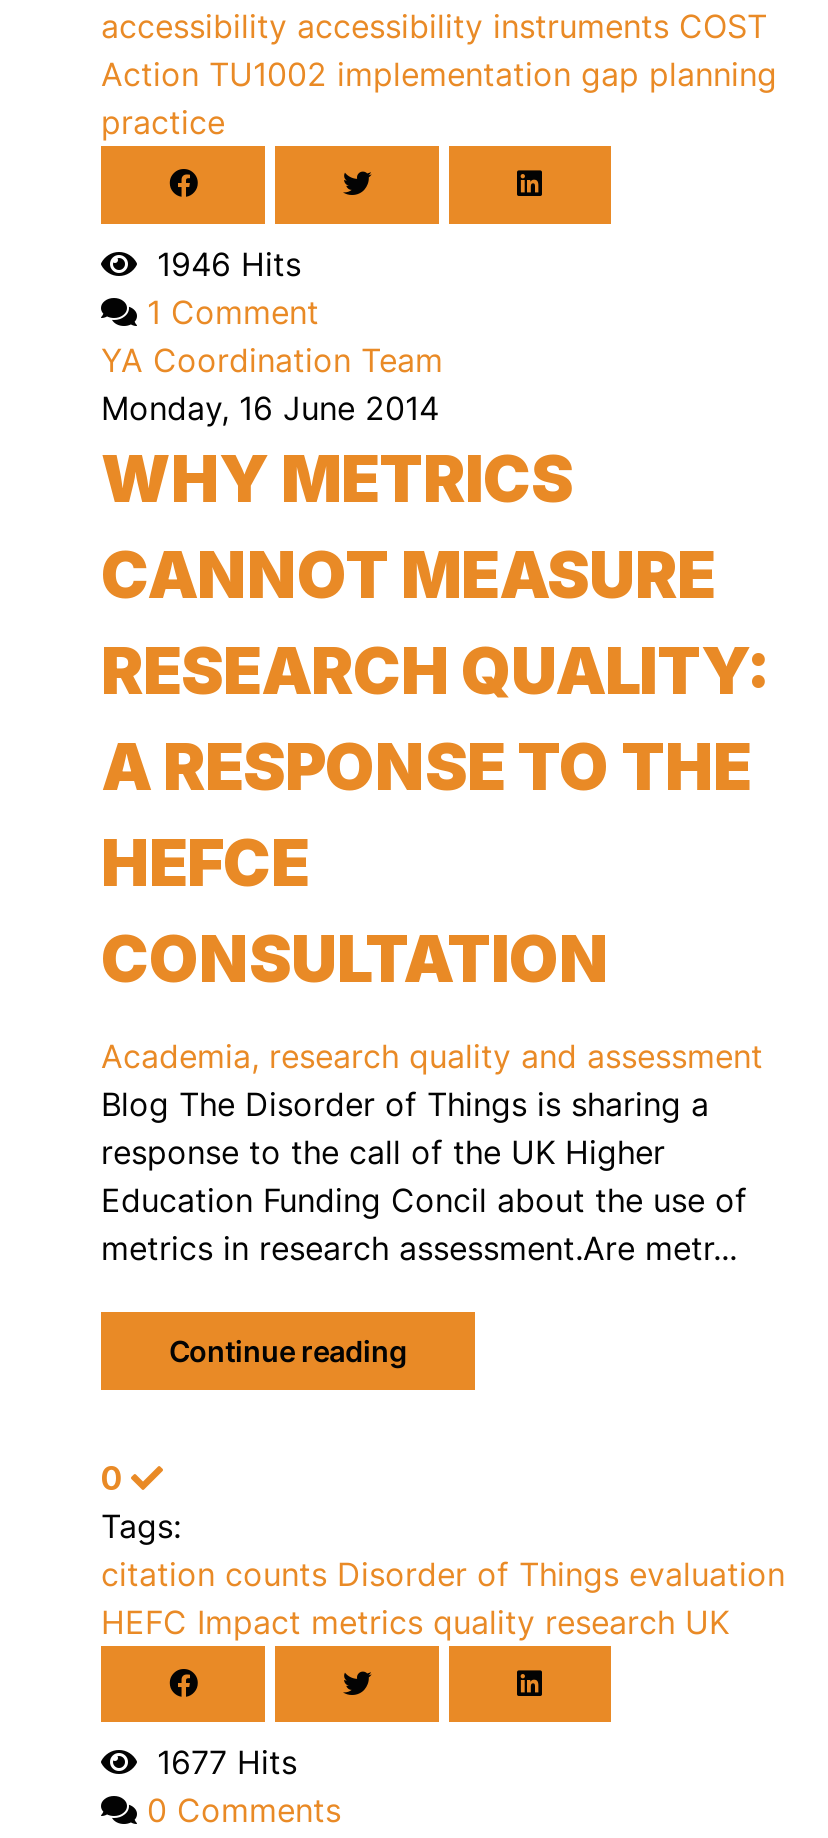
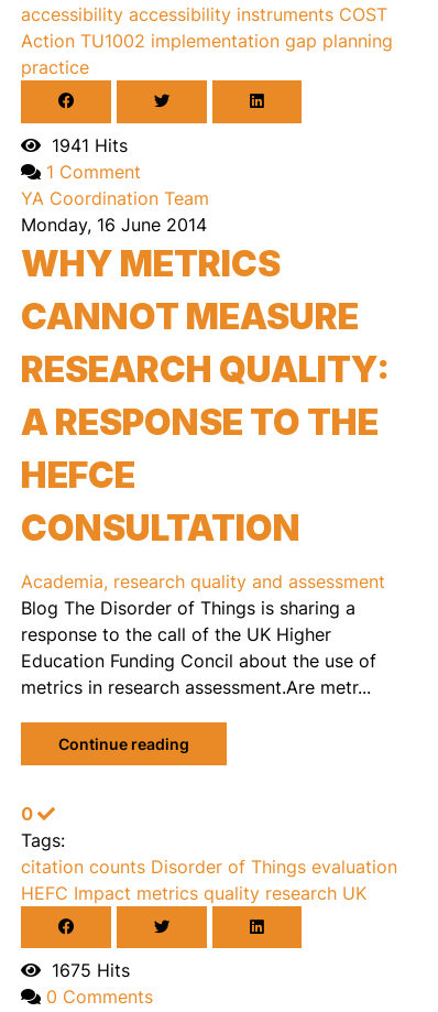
[137,243,301,283] 1946 Hits -> [41,134,128,156] 1941 Hits
[137,1743,297,1783] 1677 Hits -> [41,960,130,982] 1675 Hits

